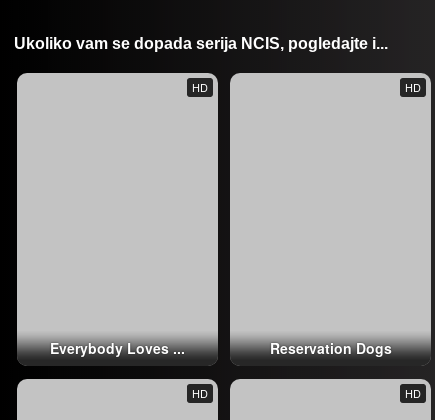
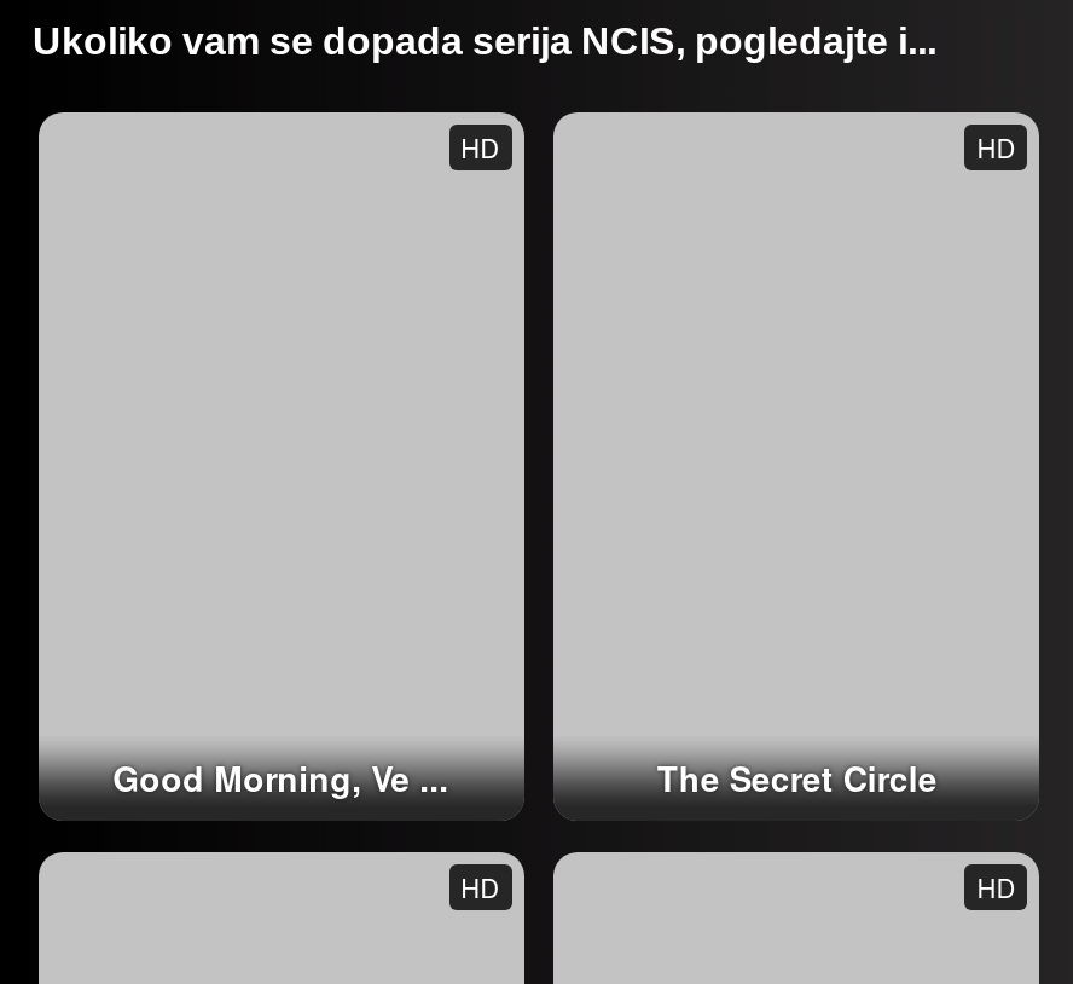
[50,338,185,358] Everybody Loves ... -> [113,753,449,801] Good Morning, Ve ...
[270,338,392,358] Reservation Dogs -> [657,753,937,801] The Secret Circle

